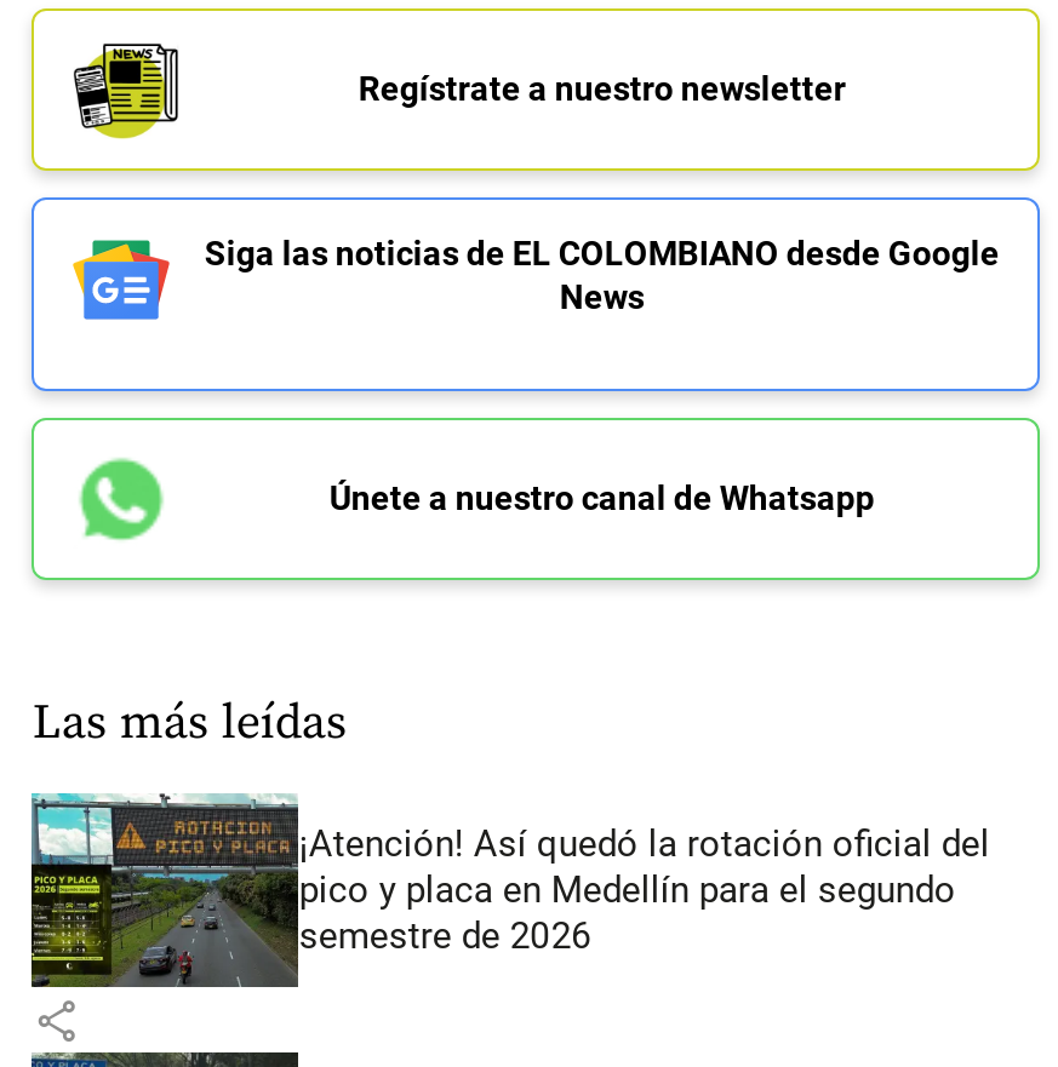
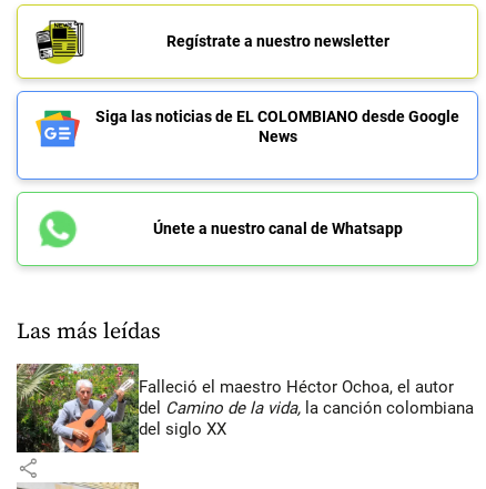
[32,791,990,989] [image] | ¡Atención! Así quedó la rotación oficial del | pico y placa en Medellín para el segundo | semestre de 2026 -> [17,363,474,454] [image] | Falleció el maestro Héctor Ochoa, el autor | del Camino de la vida, la canción colombiana | del siglo XX

